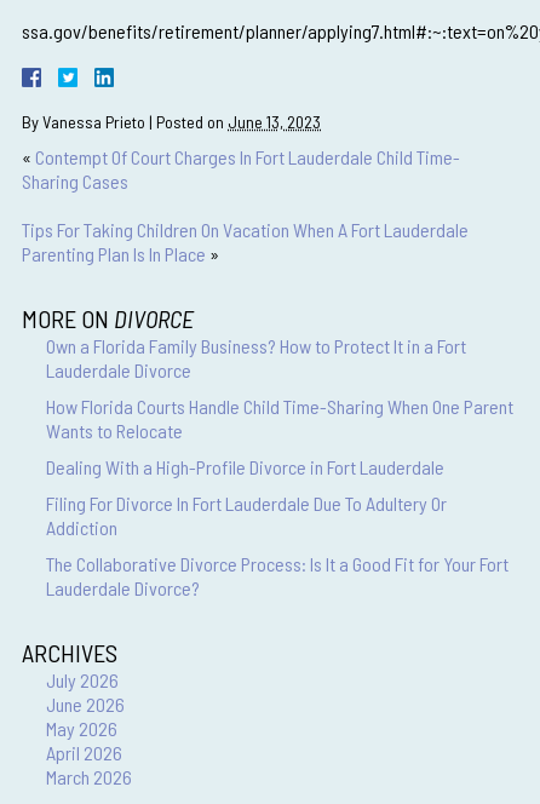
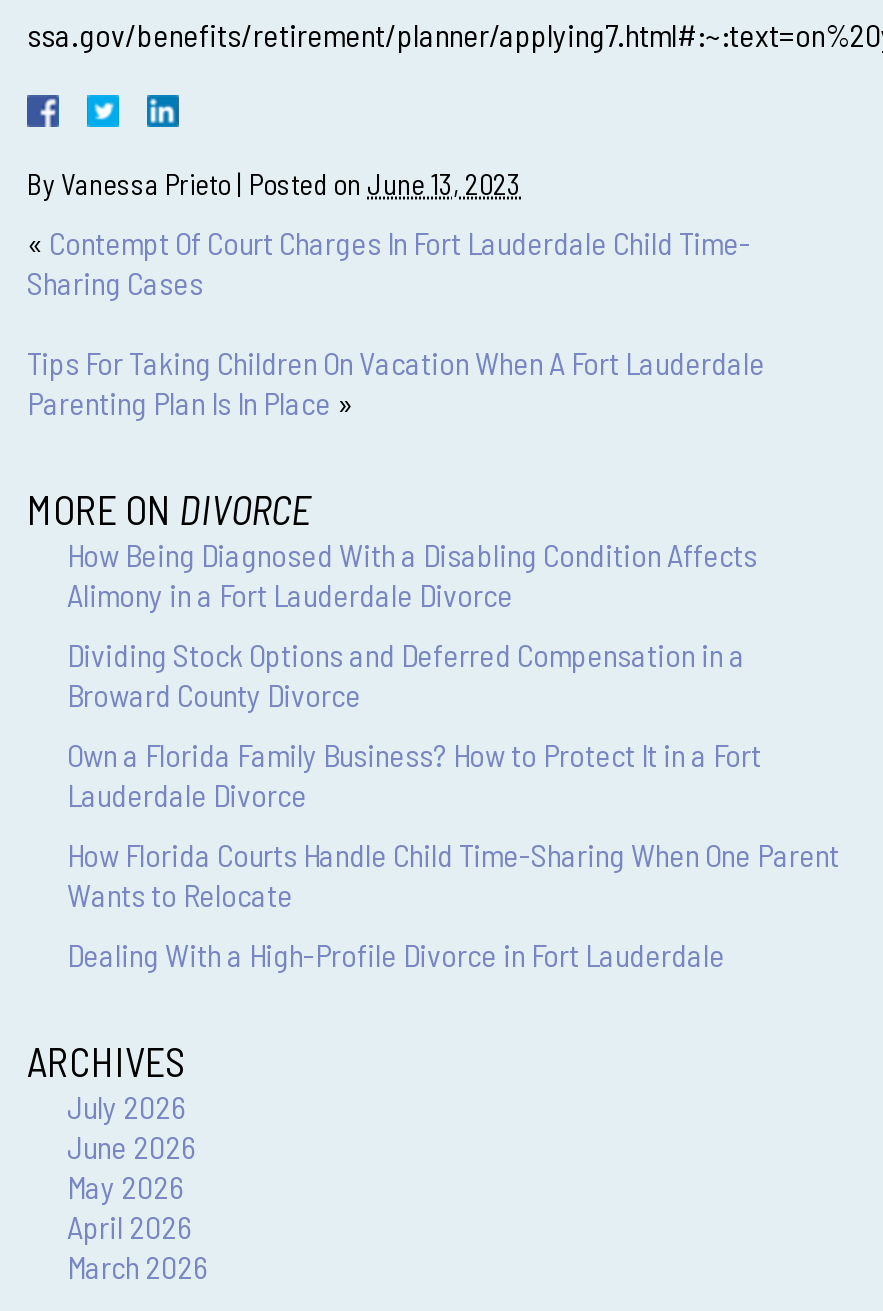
none -> [67,535,757,713] How Being Diagnosed With a Disabling Condition Affects | Alimony in a Fort Lauderdale Divorce | Dividing Stock Options and Deferred Compensation in a | Broward County Divorce
moved [46,334,513,478] -> [67,735,839,973]: Own a Florida Family Business? How to Protect It in a Fort | Lauderdale Divorce | How Florida Courts Handle Child Time-Sharing When One Parent | Wants to Relocate | Dealing With a High-Profile Divorce in Fort Lauderdale
[46,492,509,599] Filing For Divorce In Fort Lauderdale Due To Adultery Or | Addiction | The Collaborative Divorce Process: Is It a Good Fit for Your Fort | Lauderdale Divorce? -> none

